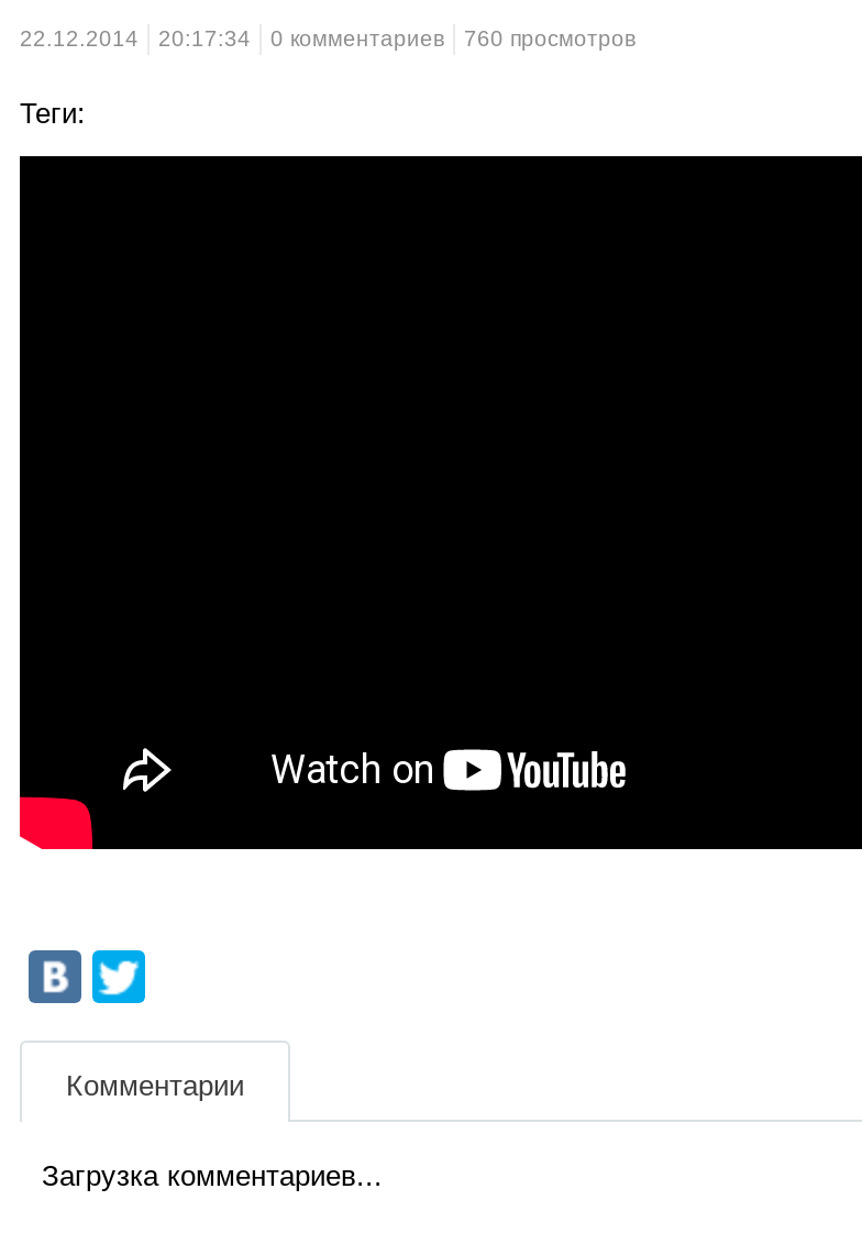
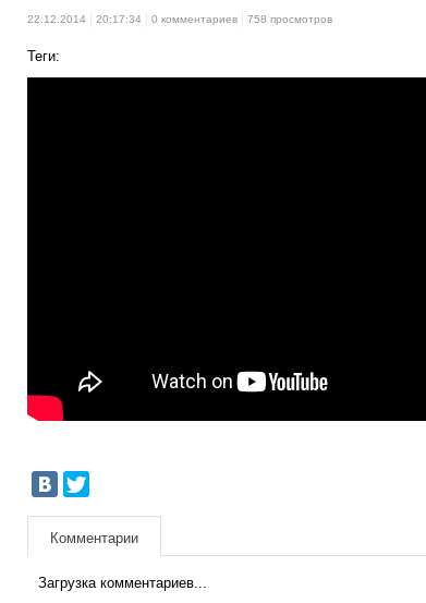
[20,26,636,51] 22.12.2014 20:17:34 0 комментариев 760 просмотров -> [27,13,332,25] 22.12.2014 20:17:34 0 комментариев 758 просмотров

